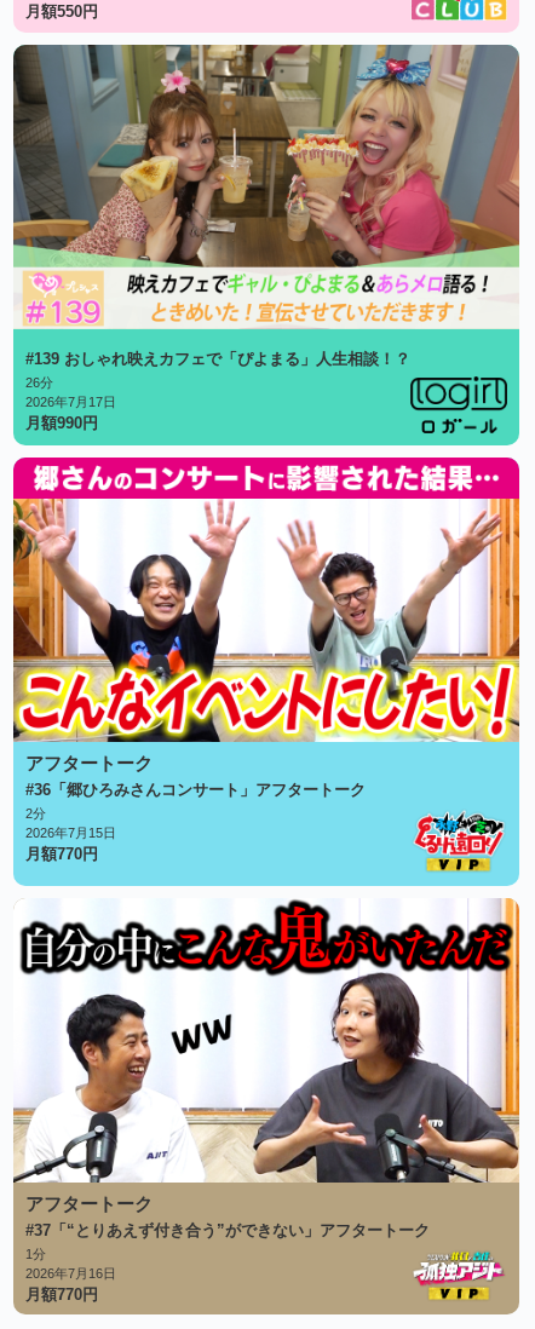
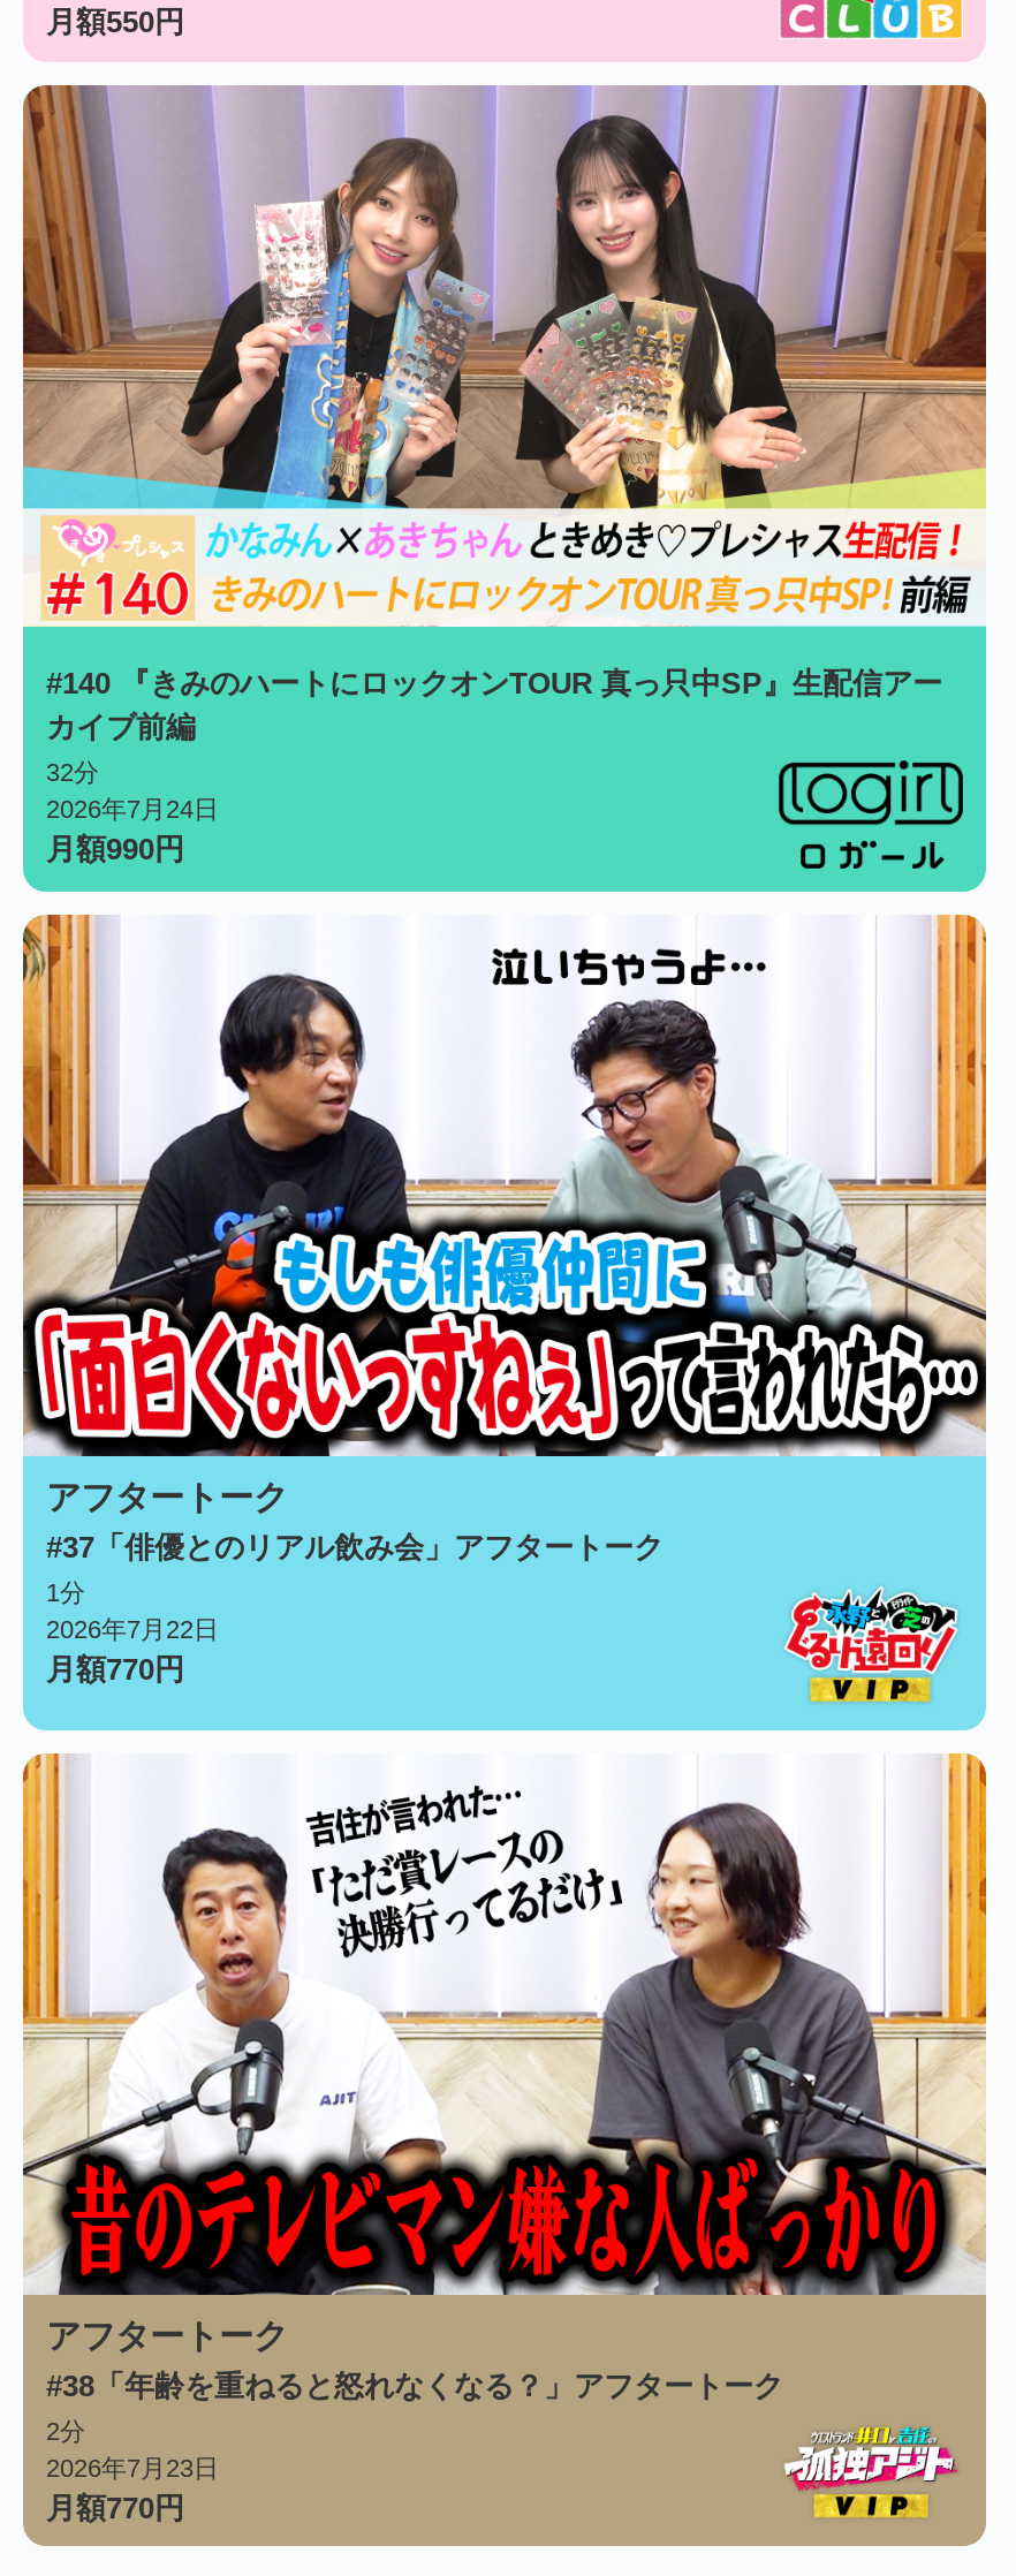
[12,44,520,410] [image] | #139 おしゃれ映えカフェで「ぴよまる」人生相談！？ | 26分 | 2026年7月17日 -> [21,85,988,823] [image] | #140 『きみのハートにロックオンTOUR 真っ只中SP』生配信アー | カイブ前編 | 32分 | 2026年7月24日
[12,456,520,840] [image] | #36「郷ひろみさんコンサート」アフタートーク | 2分 | 2026年7月15日 -> [21,912,988,1643] [image] | #37「俳優とのリアル飲み会」アフタートーク | 1分 | 2026年7月22日
[12,898,520,1280] [image] | #37「“とりあえず付き合う”ができない」アフタートーク | 1分 | 2026年7月16日 -> [21,1751,986,2481] [image] | #38「年齢を重ねると怒れなくなる？」アフタートーク | 2分 | 2026年7月23日

